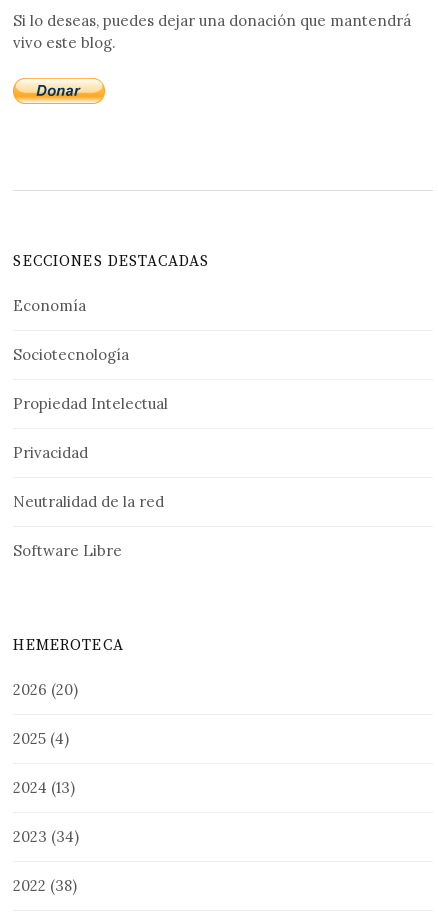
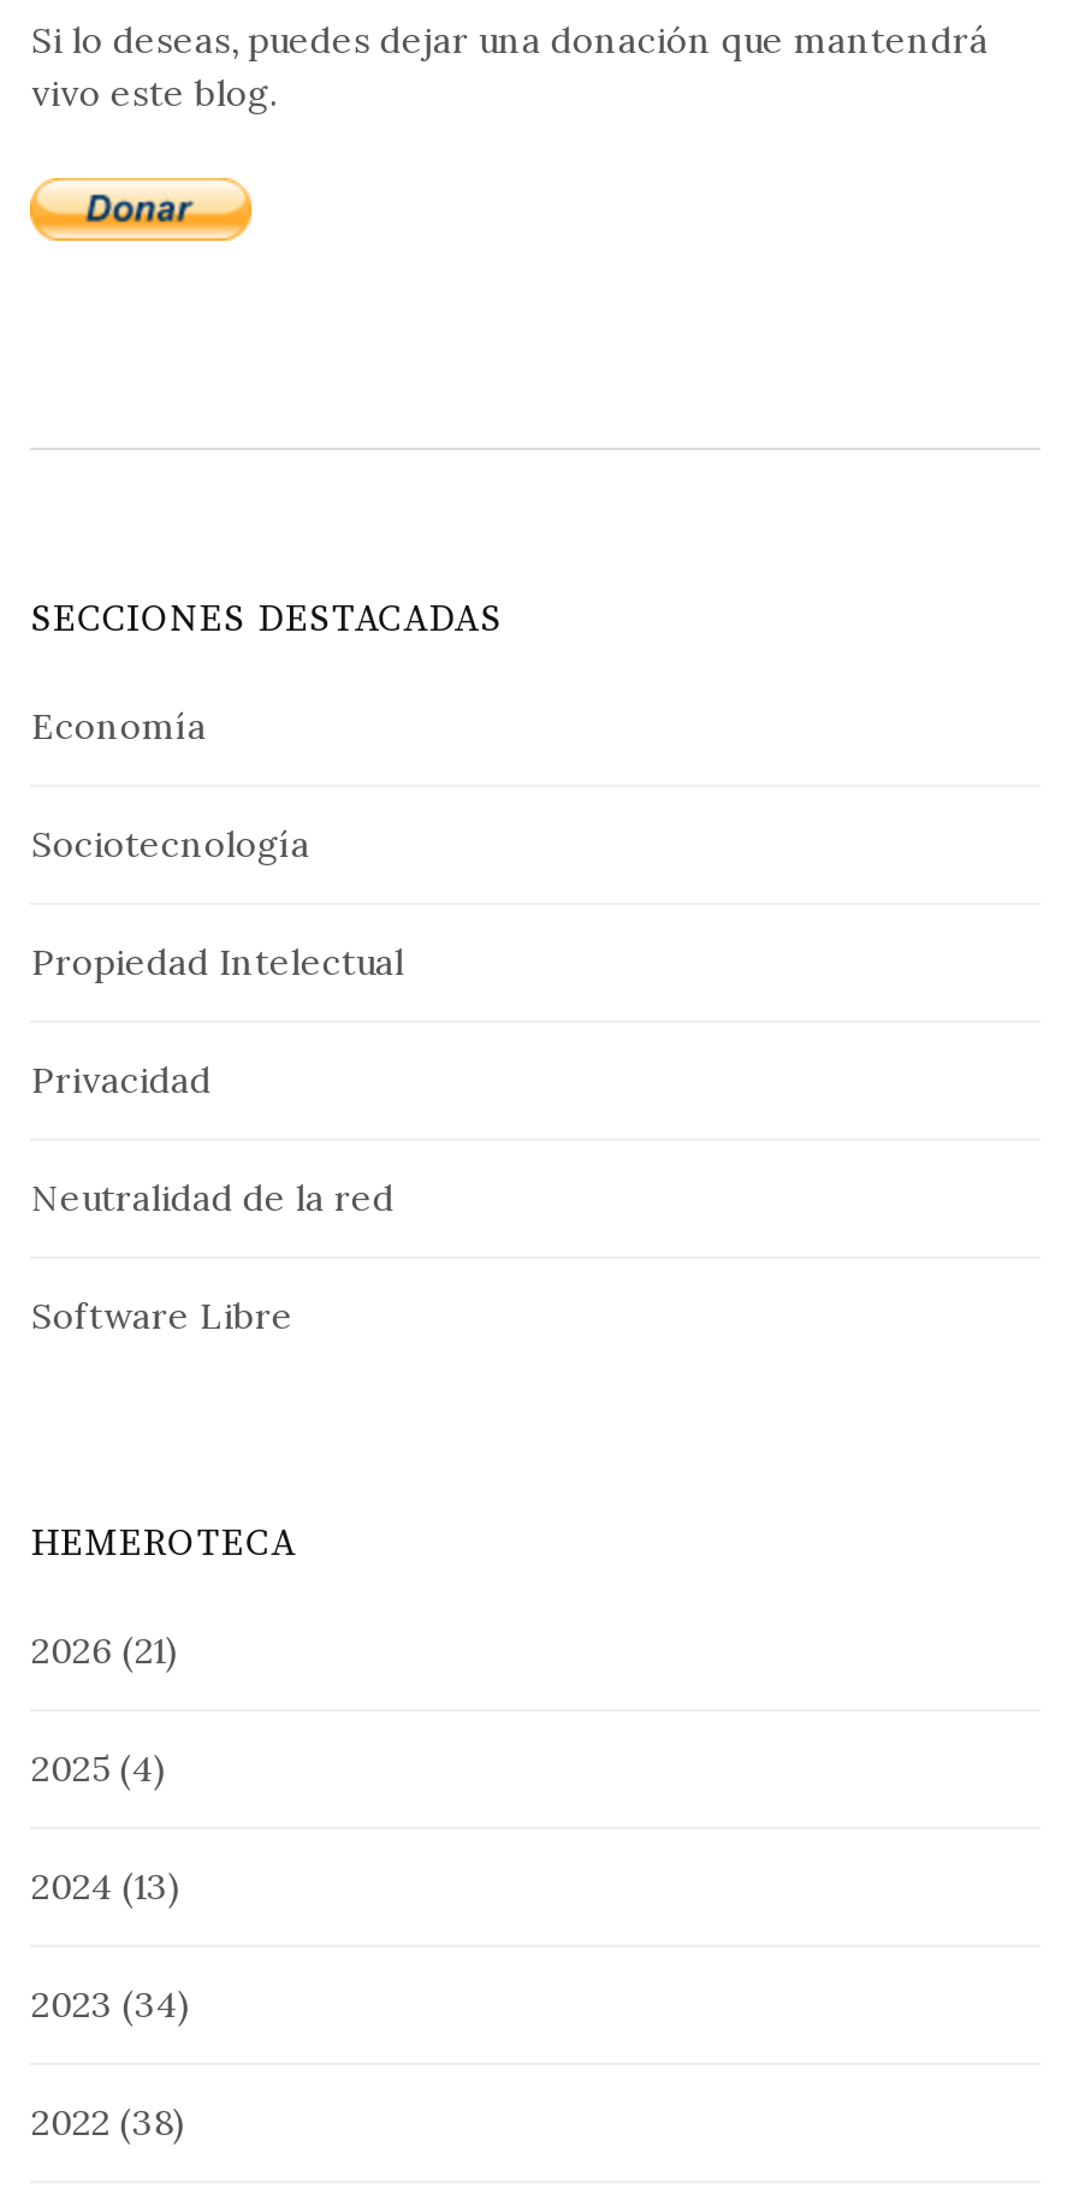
[13,680,78,699] 2026 (20) -> [31,1628,178,1673] 2026 (21)

